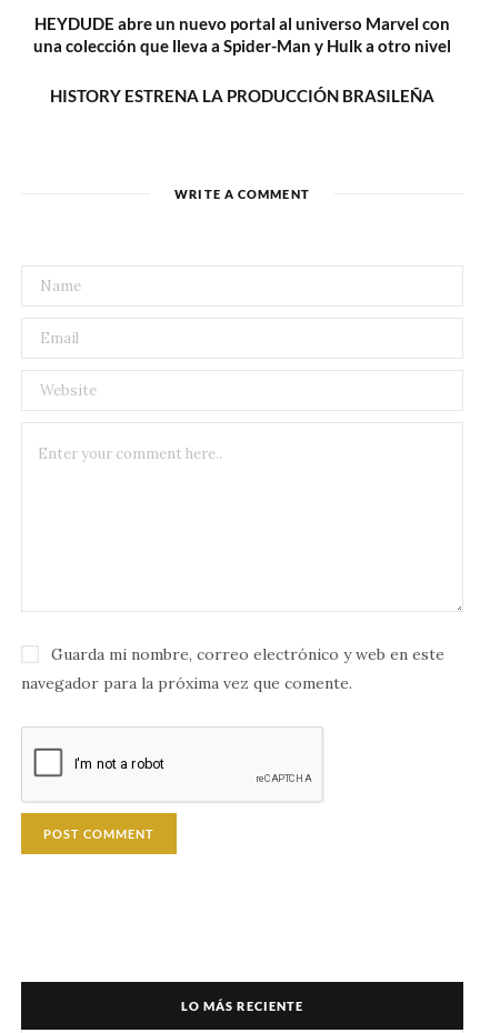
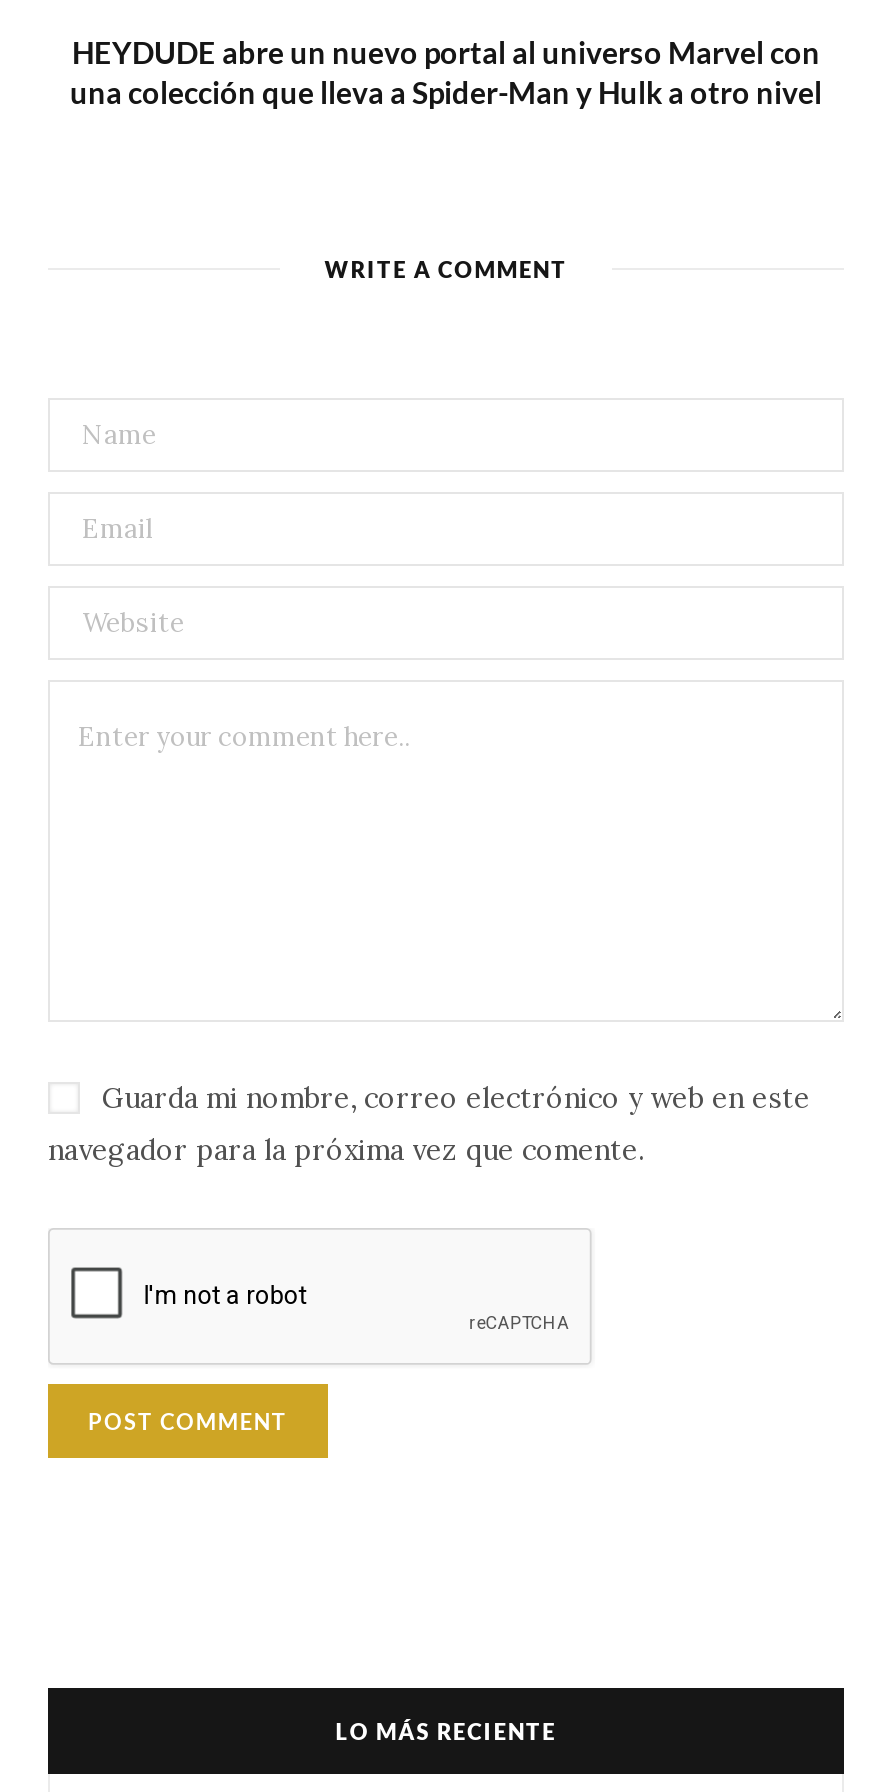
[50,85,434,105] HISTORY ESTRENA LA PRODUCCIÓN BRASILEÑA -> none

